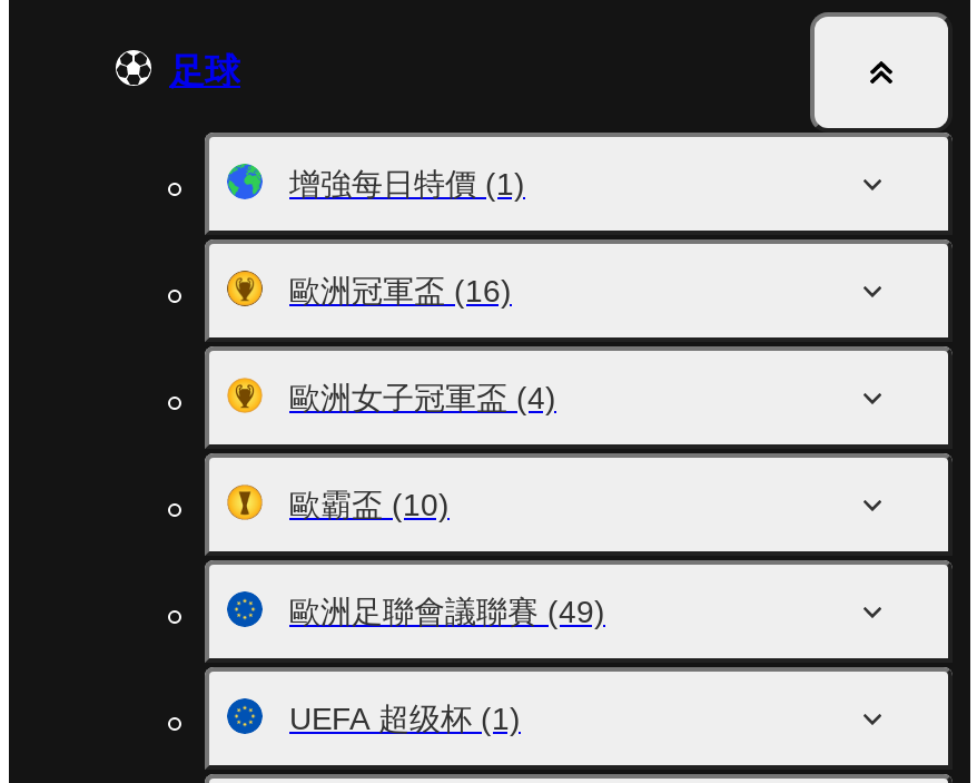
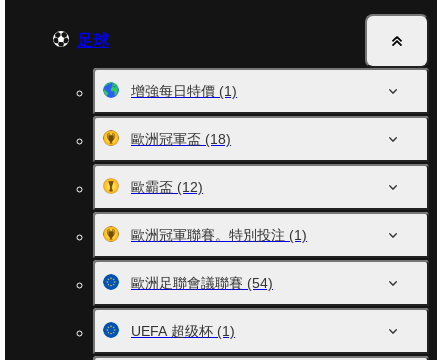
[289,273,512,309] 歐洲冠軍盃(16) -> [131,131,231,147] 歐洲冠軍盃(18)
[289,380,556,415] 歐洲女子冠軍盃(4) -> [131,179,203,195] 歐霸盃(12)
[289,487,450,522] 歐霸盃(10) -> [131,227,307,243] 歐洲冠軍聯賽。特別投注(1)
[289,594,605,629] 歐洲足聯會議聯賽(49) -> [131,275,273,291] 歐洲足聯會議聯賽(54)

